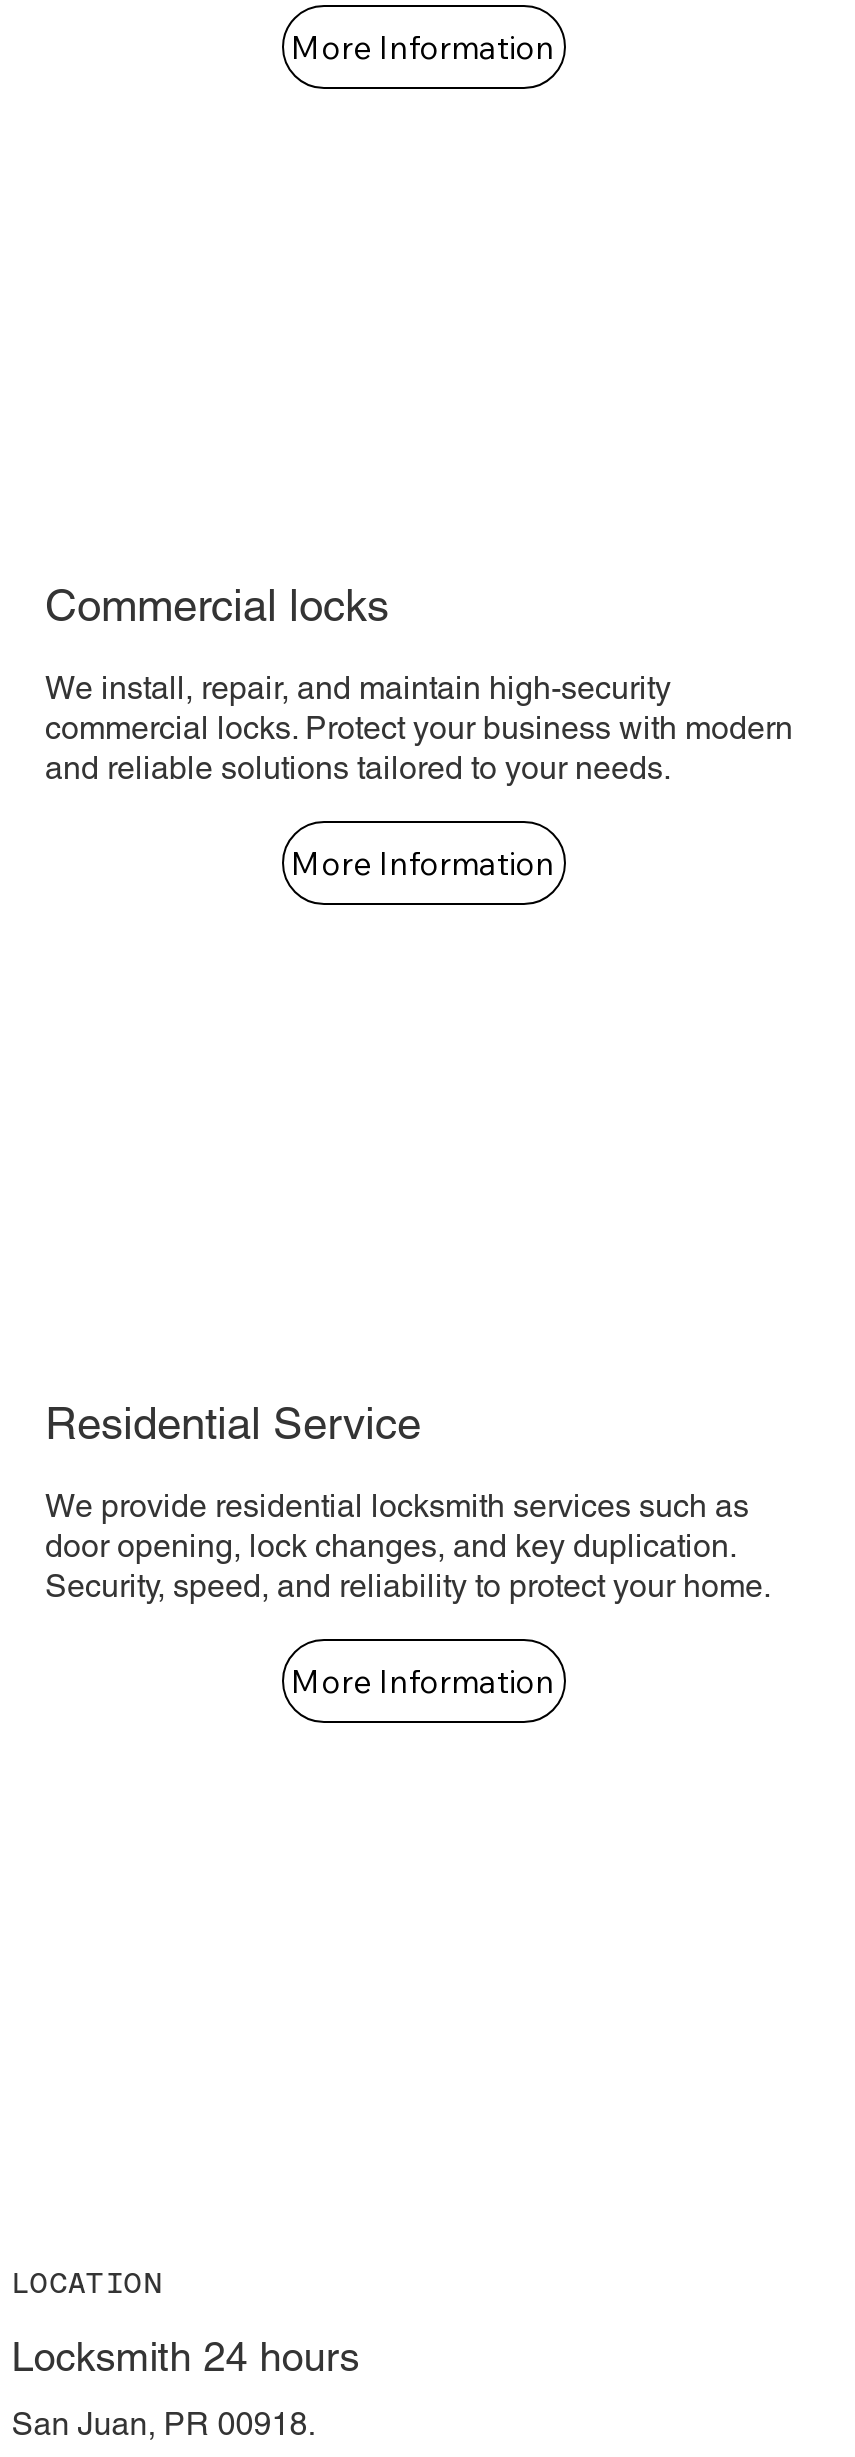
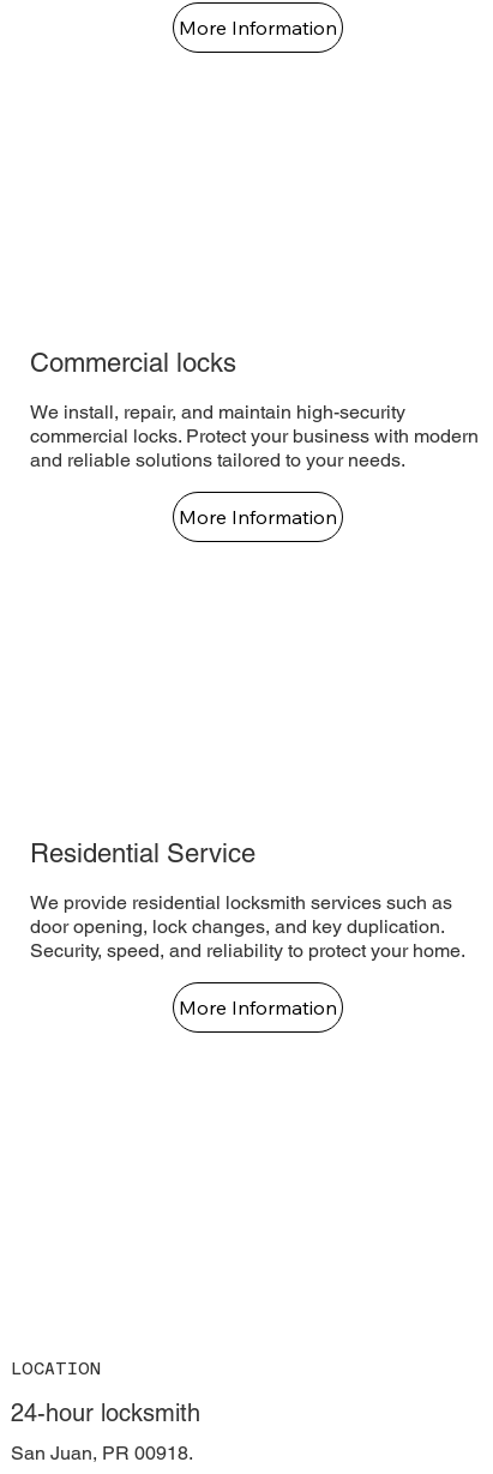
[12,2332,360,2380] Locksmith 24 hours -> [11,1398,200,1427] 24-hour locksmith

